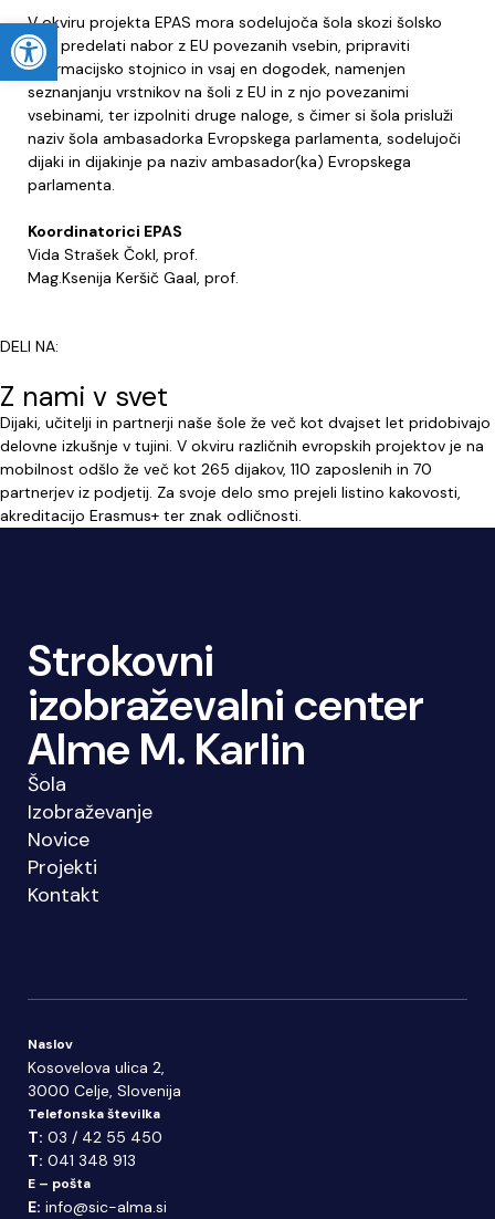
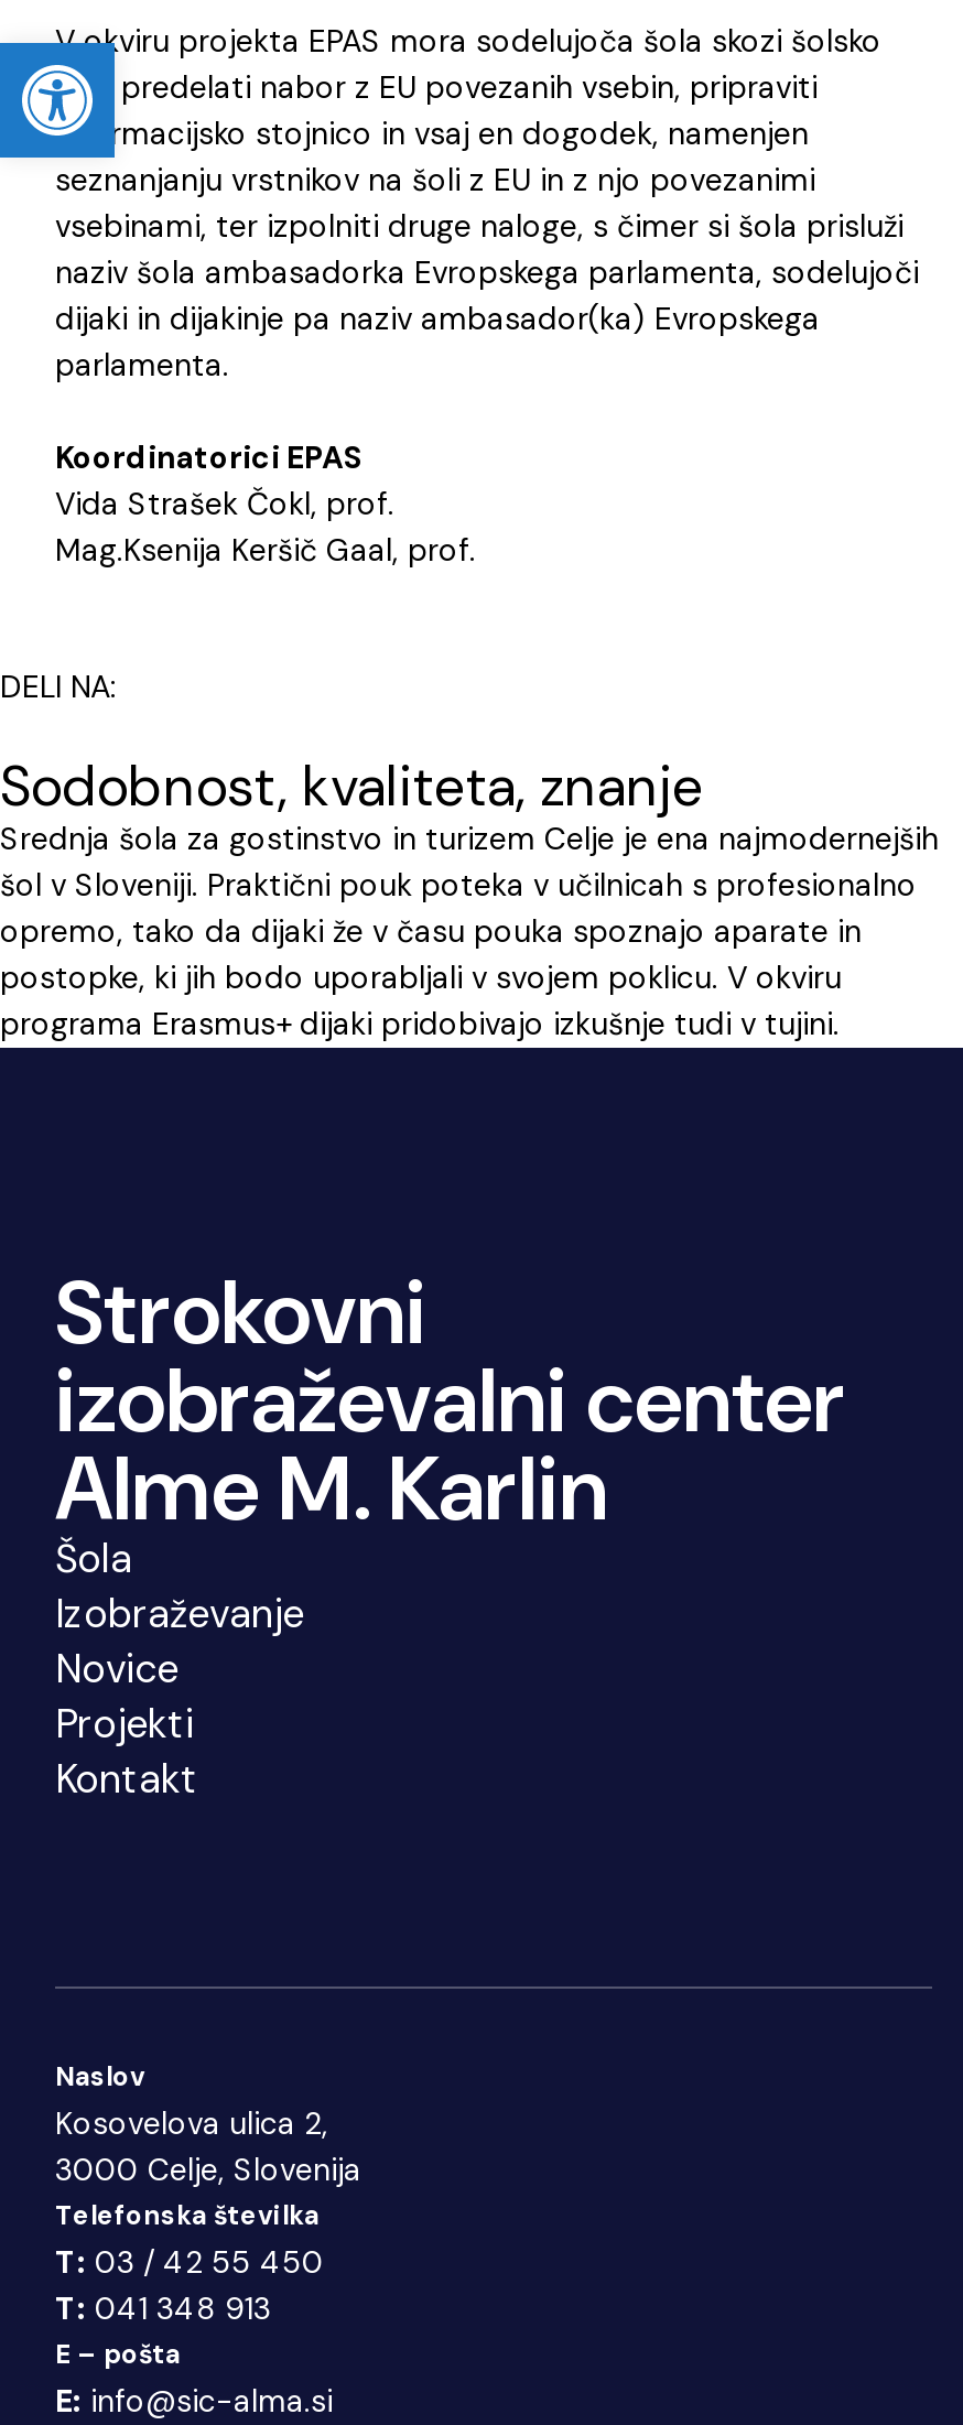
[0,379,491,526] Z nami v svet | Dijaki, učitelji in partnerji naše šole že več kot dvajset let pridobivajo | delovne izkušnje v tujini. V okviru različnih evropskih projektov je na | mobilnost odšlo že več kot 265 dijakov, 110 zaposlenih in 70 | partnerjev iz podjetij. Za svoje delo smo prejeli listino kakovosti, | akreditacijo Erasmus+ ter znak odličnosti. -> [0,751,939,1044] Sodobnost, kvaliteta, znanje | Srednja šola za gostinstvo in turizem Celje je ena najmodernejših | šol v Sloveniji. Praktični pouk poteka v učilnicah s profesionalno | opremo, tako da dijaki že v času pouka spoznajo aparate in | postopke, ki jih bodo uporabljali v svojem poklicu. V okviru | programa Erasmus+ dijaki pridobivajo izkušnje tudi v tujini.

